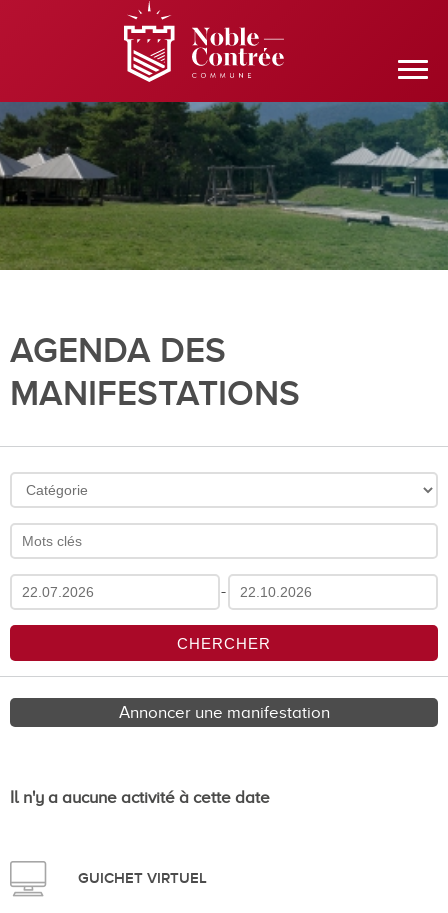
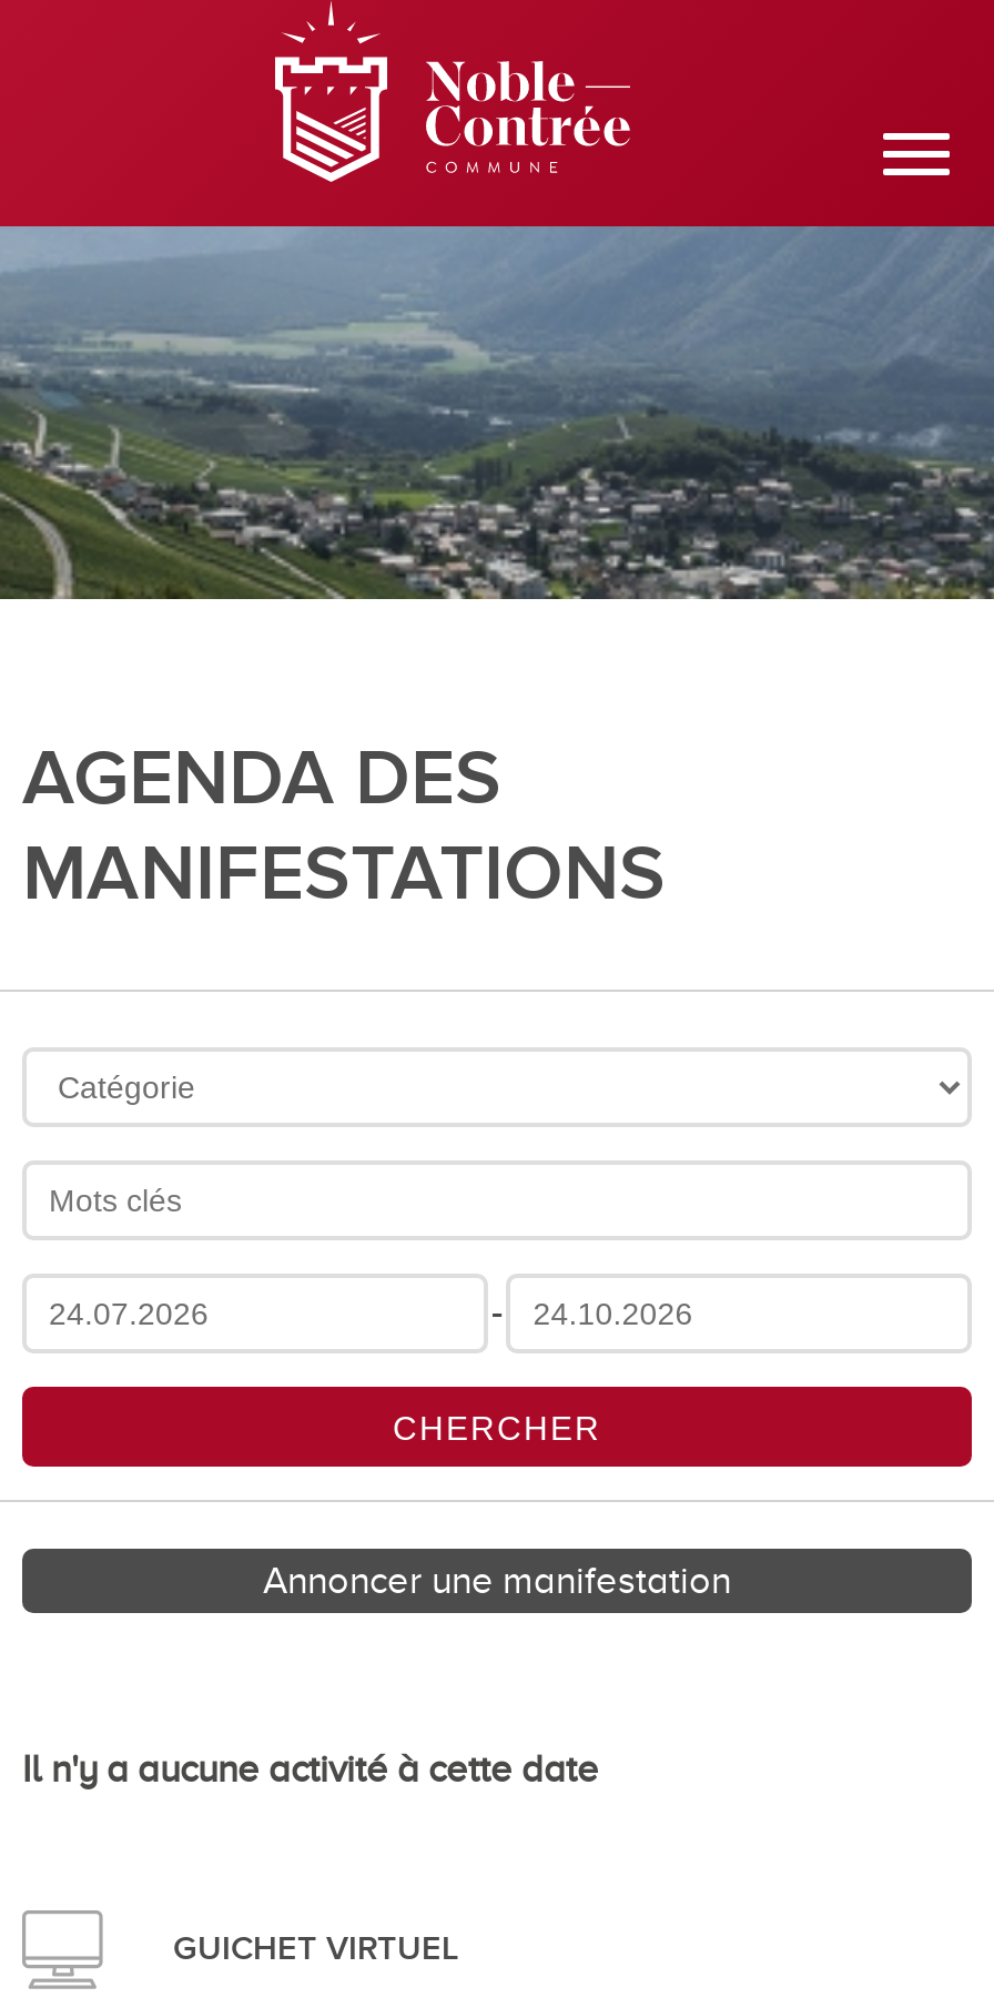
[3,101,445,270] [image] -> [7,224,987,599] [image]

